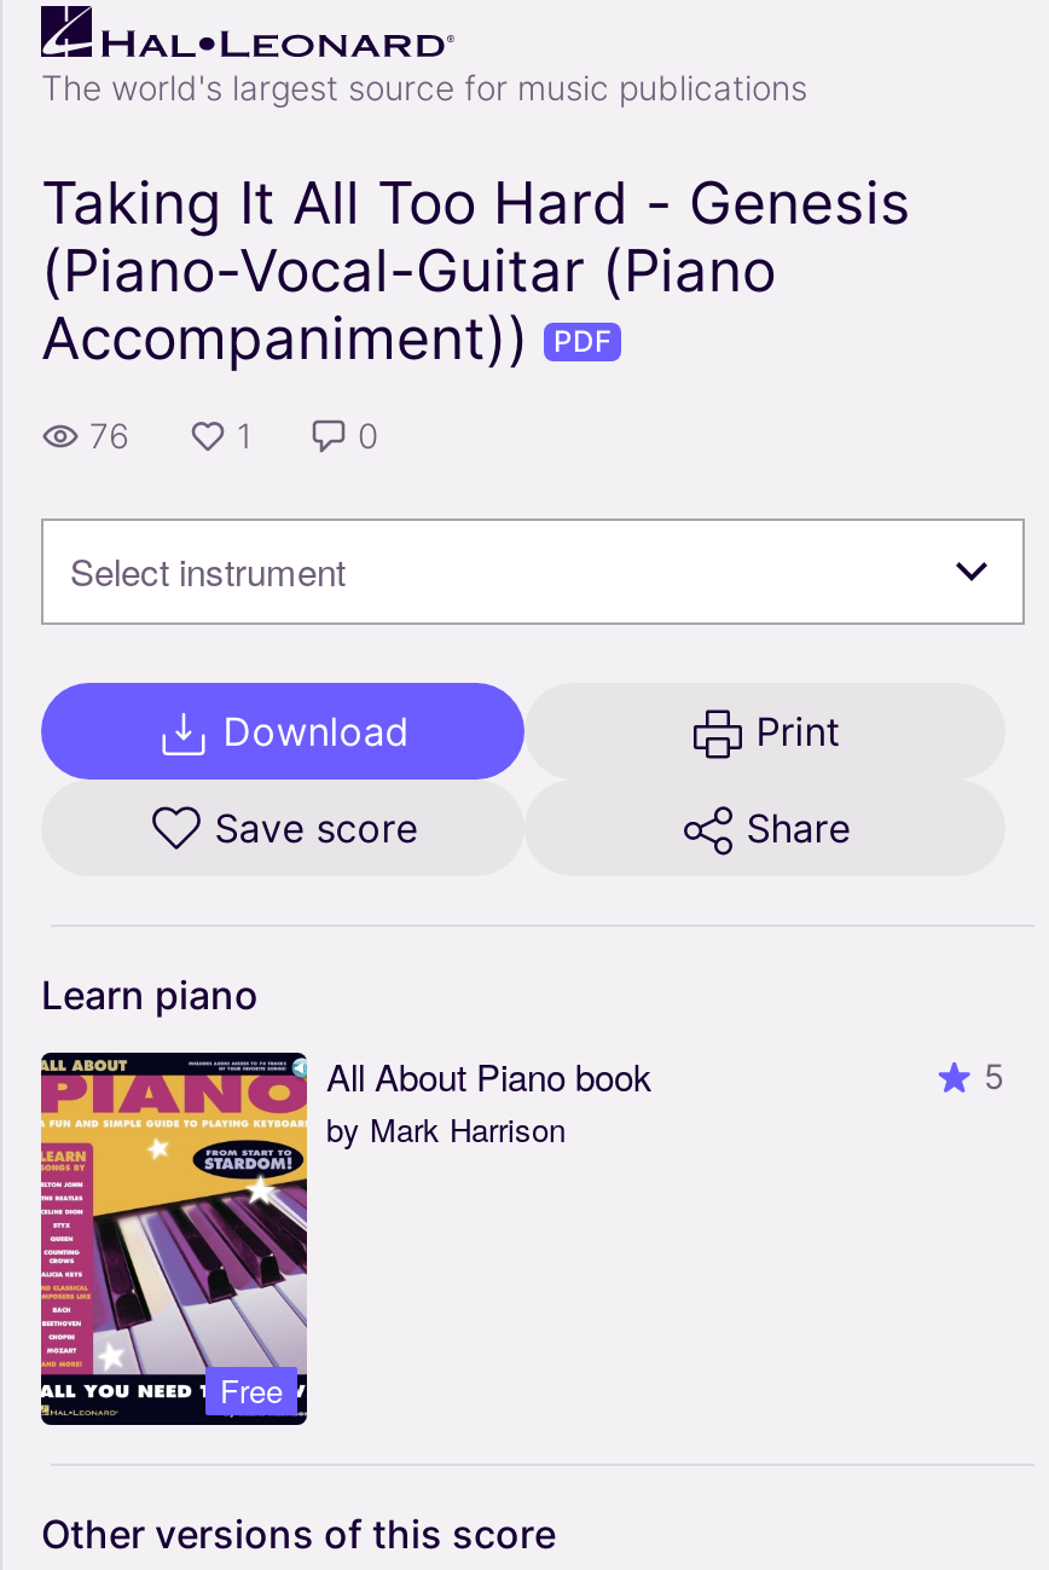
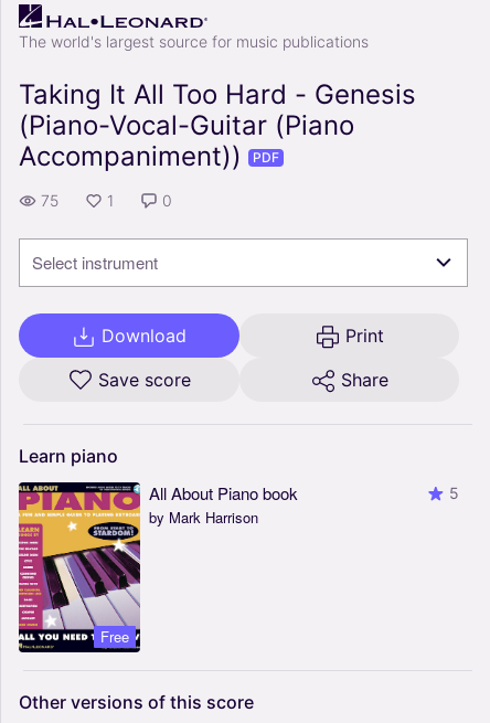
[89,415,131,456] 76 -> [41,191,58,210] 75

